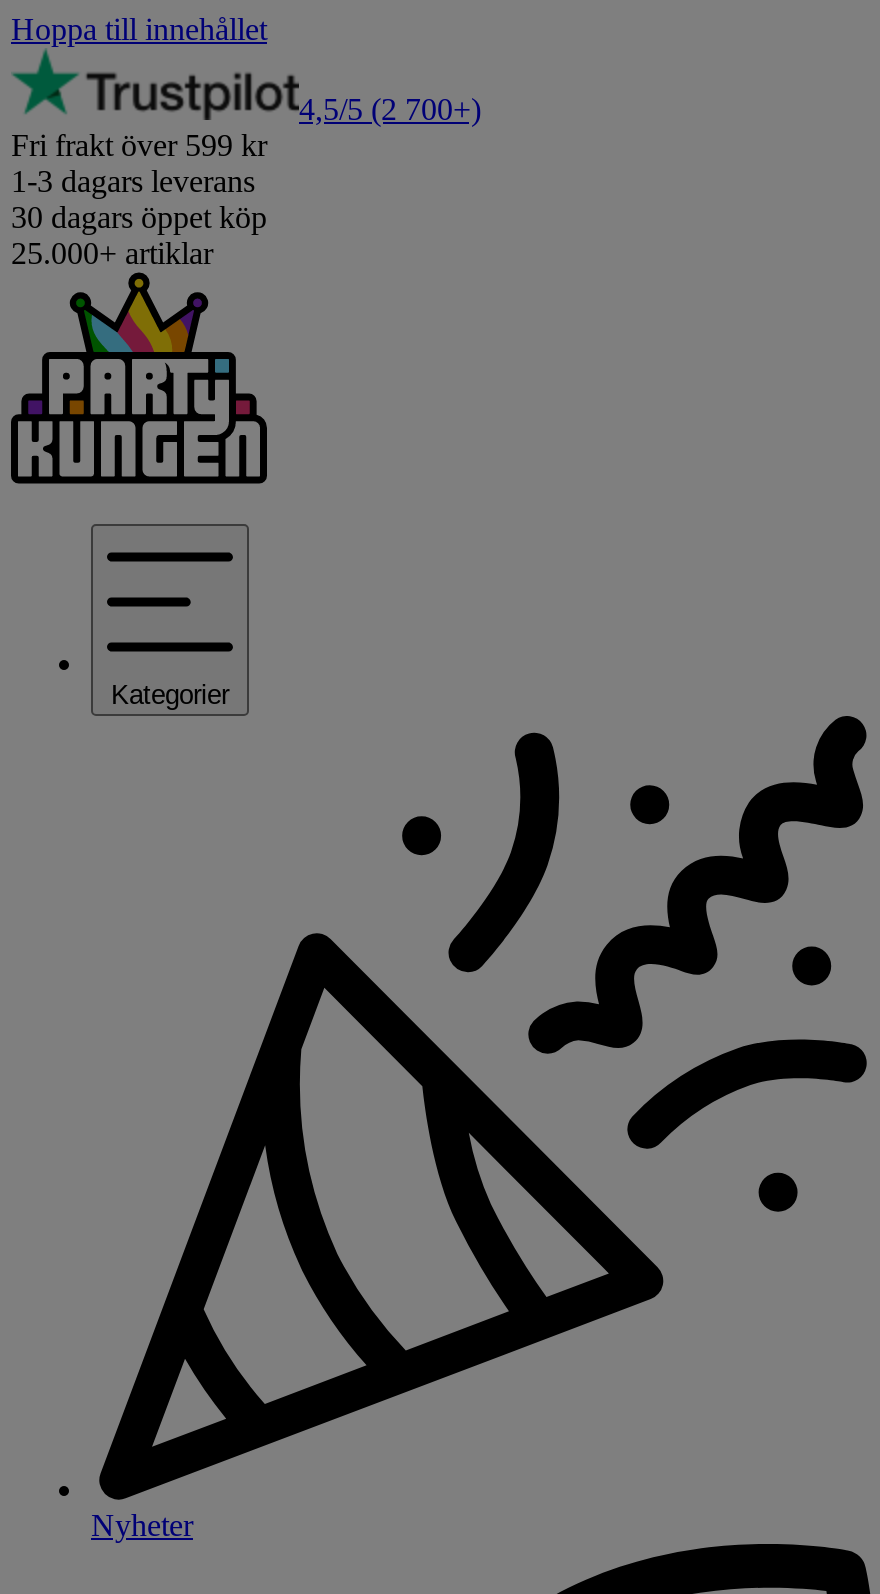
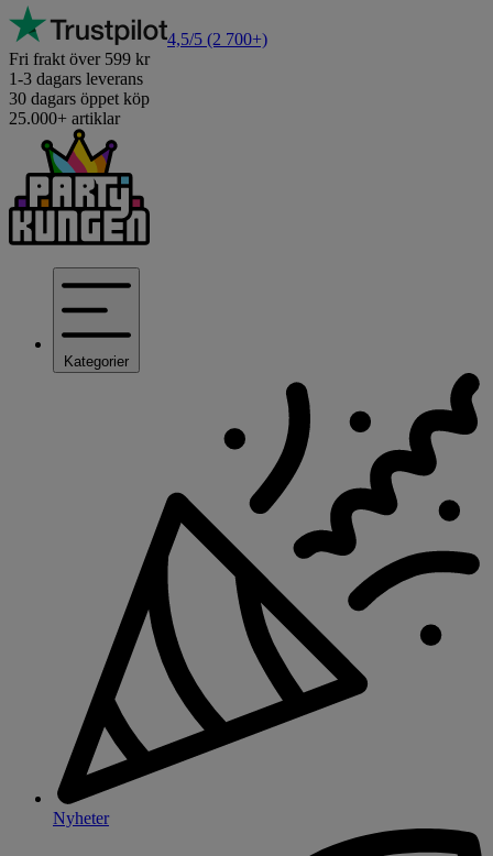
[11,12,267,46] Hoppa till innehållet -> none

